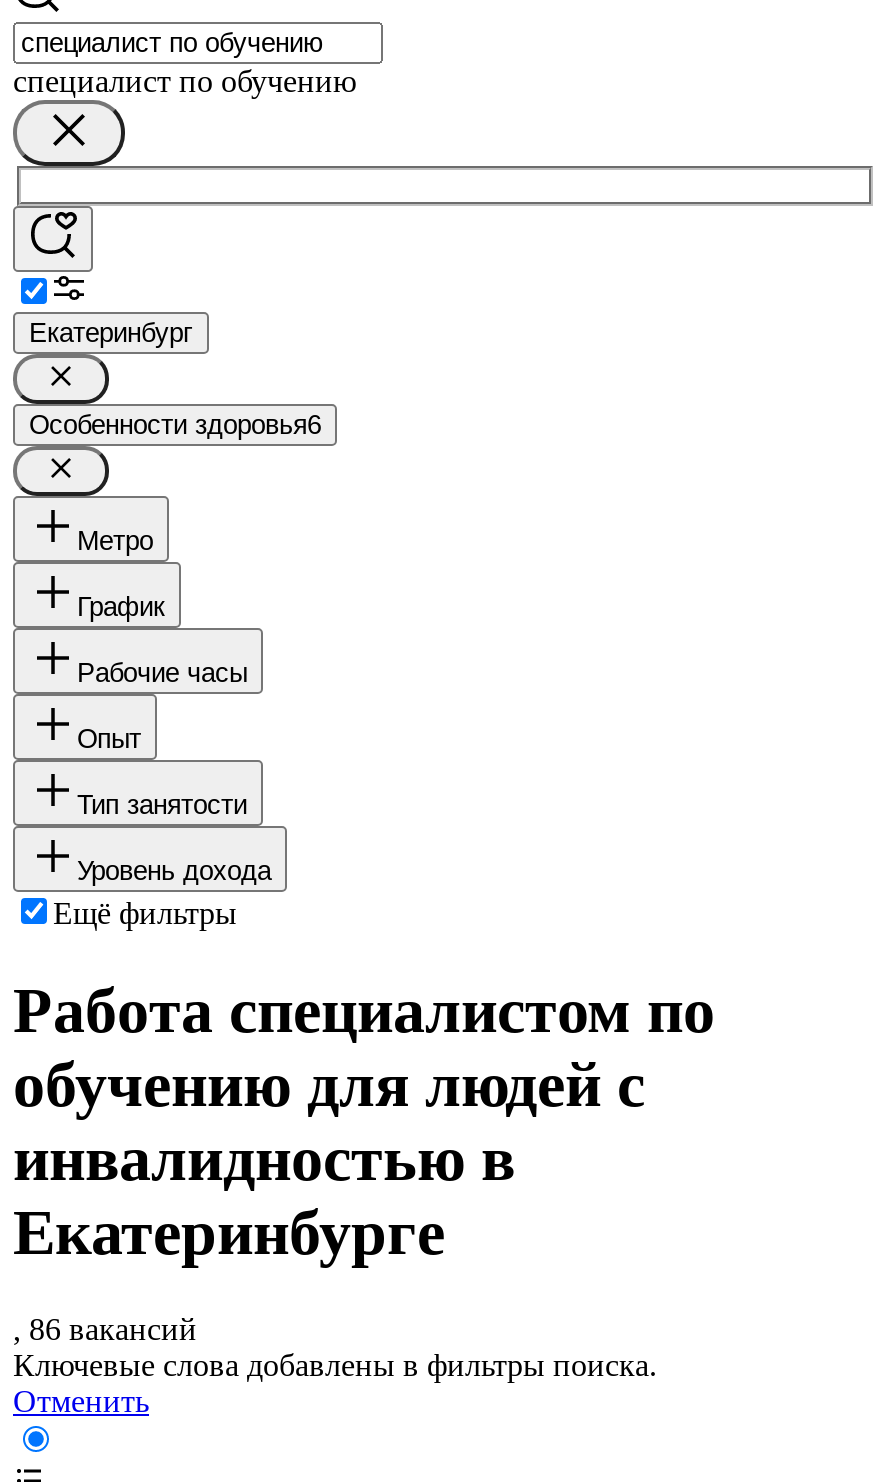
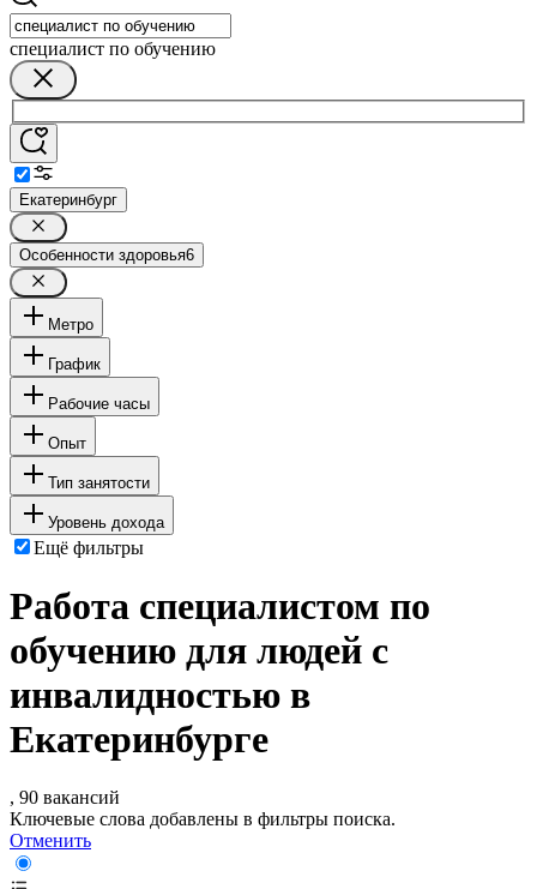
[13,1313,197,1347] , 86 вакансий -> [10,788,120,808] , 90 вакансий

